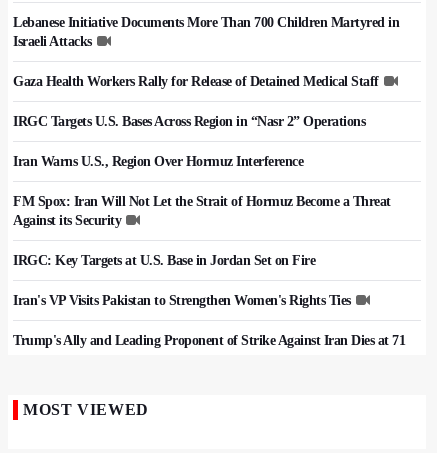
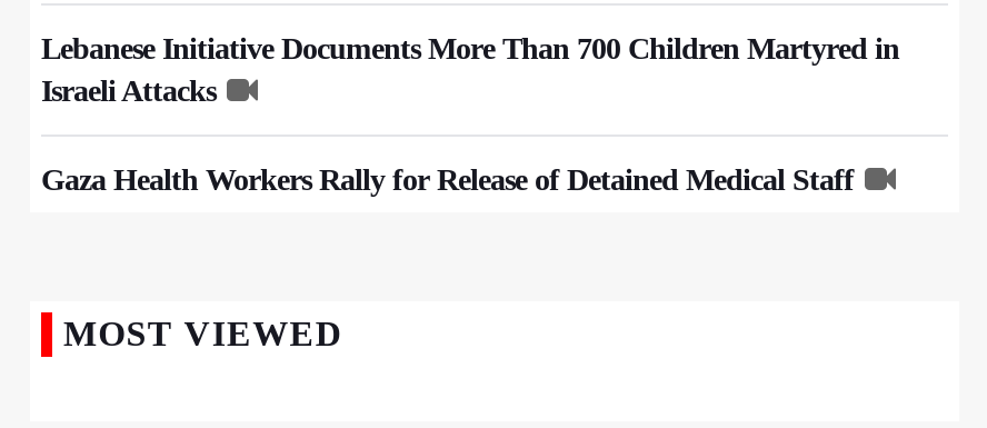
[13,114,405,348] IRGC Targets U.S. Bases Across Region in “Nasr 2” Operations | Iran Warns U.S., Region Over Hormuz Interference | FM Spox: Iran Will Not Let the Strait of Hormuz Become a Threat | Against its Security | IRGC: Key Targets at U.S. Base in Jordan Set on Fire | Iran's VP Visits Pakistan to Strengthen Women's Rights Ties | Trump's Ally and Leading Proponent of Strike Against Iran Dies at 71 -> none

